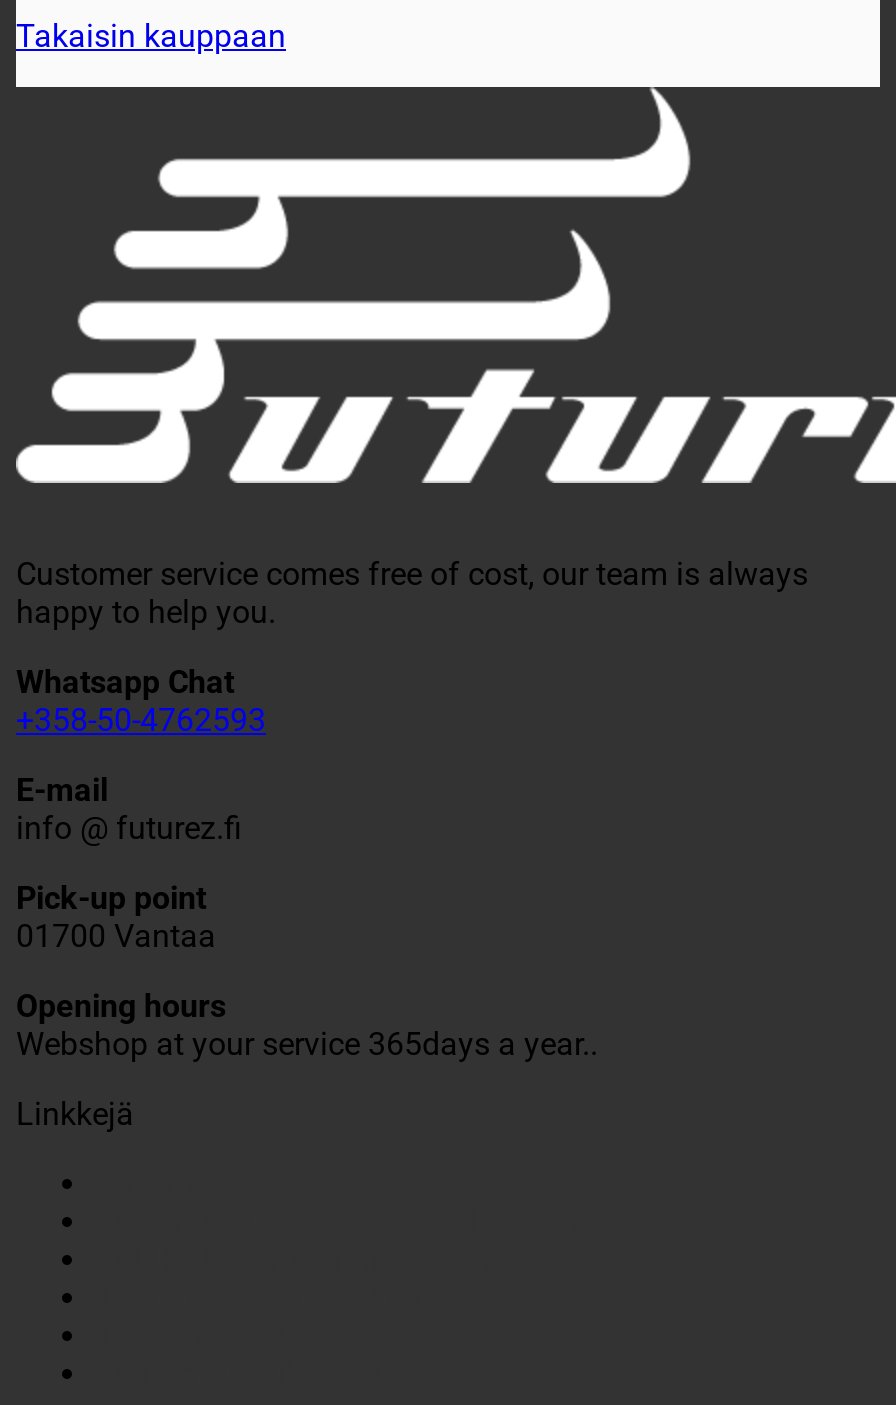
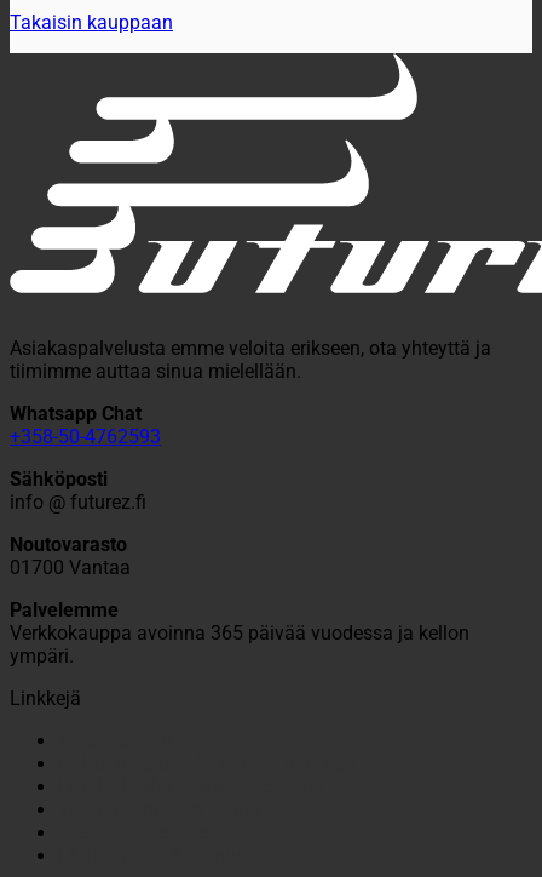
[16,555,808,631] Customer service comes free of cost, our team is always | happy to help you. -> [10,337,491,383] Asiakaspalvelusta emme veloita erikseen, ota yhteyttä ja | tiimimme auttaa sinua mielellään.
[16,771,108,809] E-mail -> [10,468,108,491] Sähköposti
[16,879,206,917] Pick-up point -> [10,533,127,556] Noutovarasto
[16,987,598,1063] Opening hours | Webshop at your service 365days a year.. -> [10,598,469,667] Palvelemme | Verkkokauppa avoinna 365 päivää vuodessa ja kellon | ympäri.

